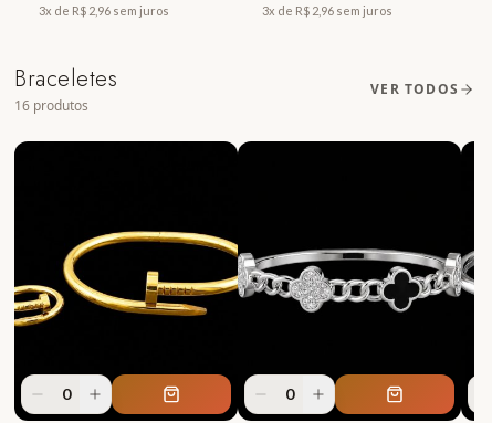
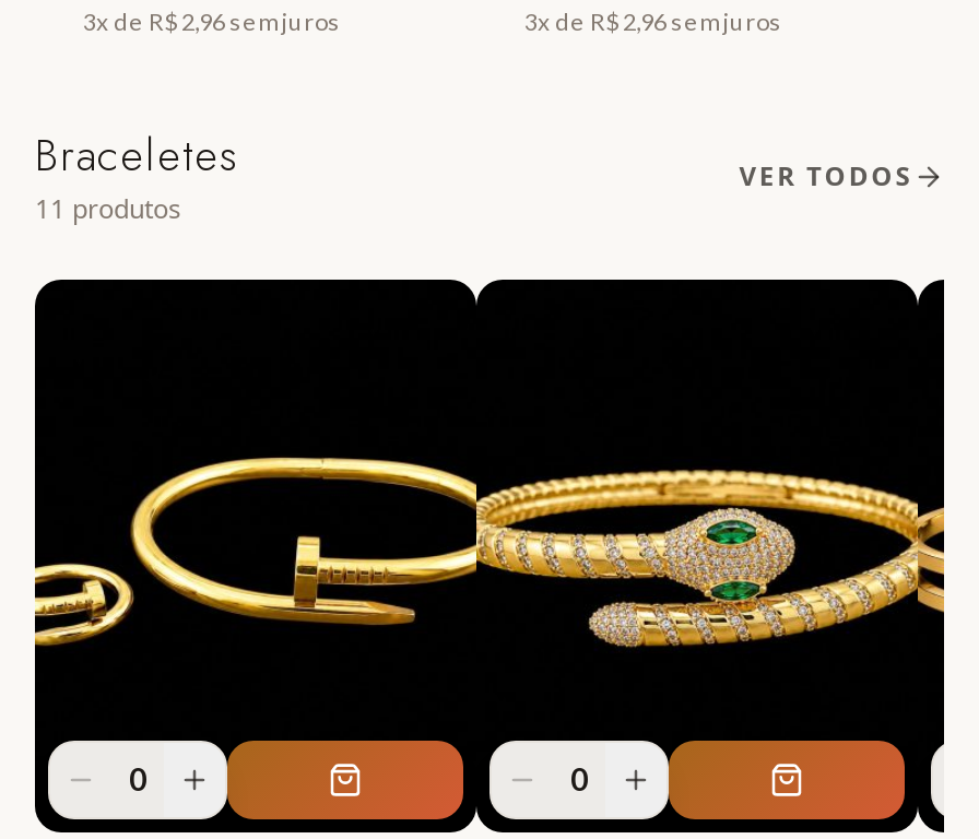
[14,96,88,115] 16 produtos -> [35,190,181,227] 11 produtos
[238,237,475,327] [image] -> [474,468,946,649] [image]

